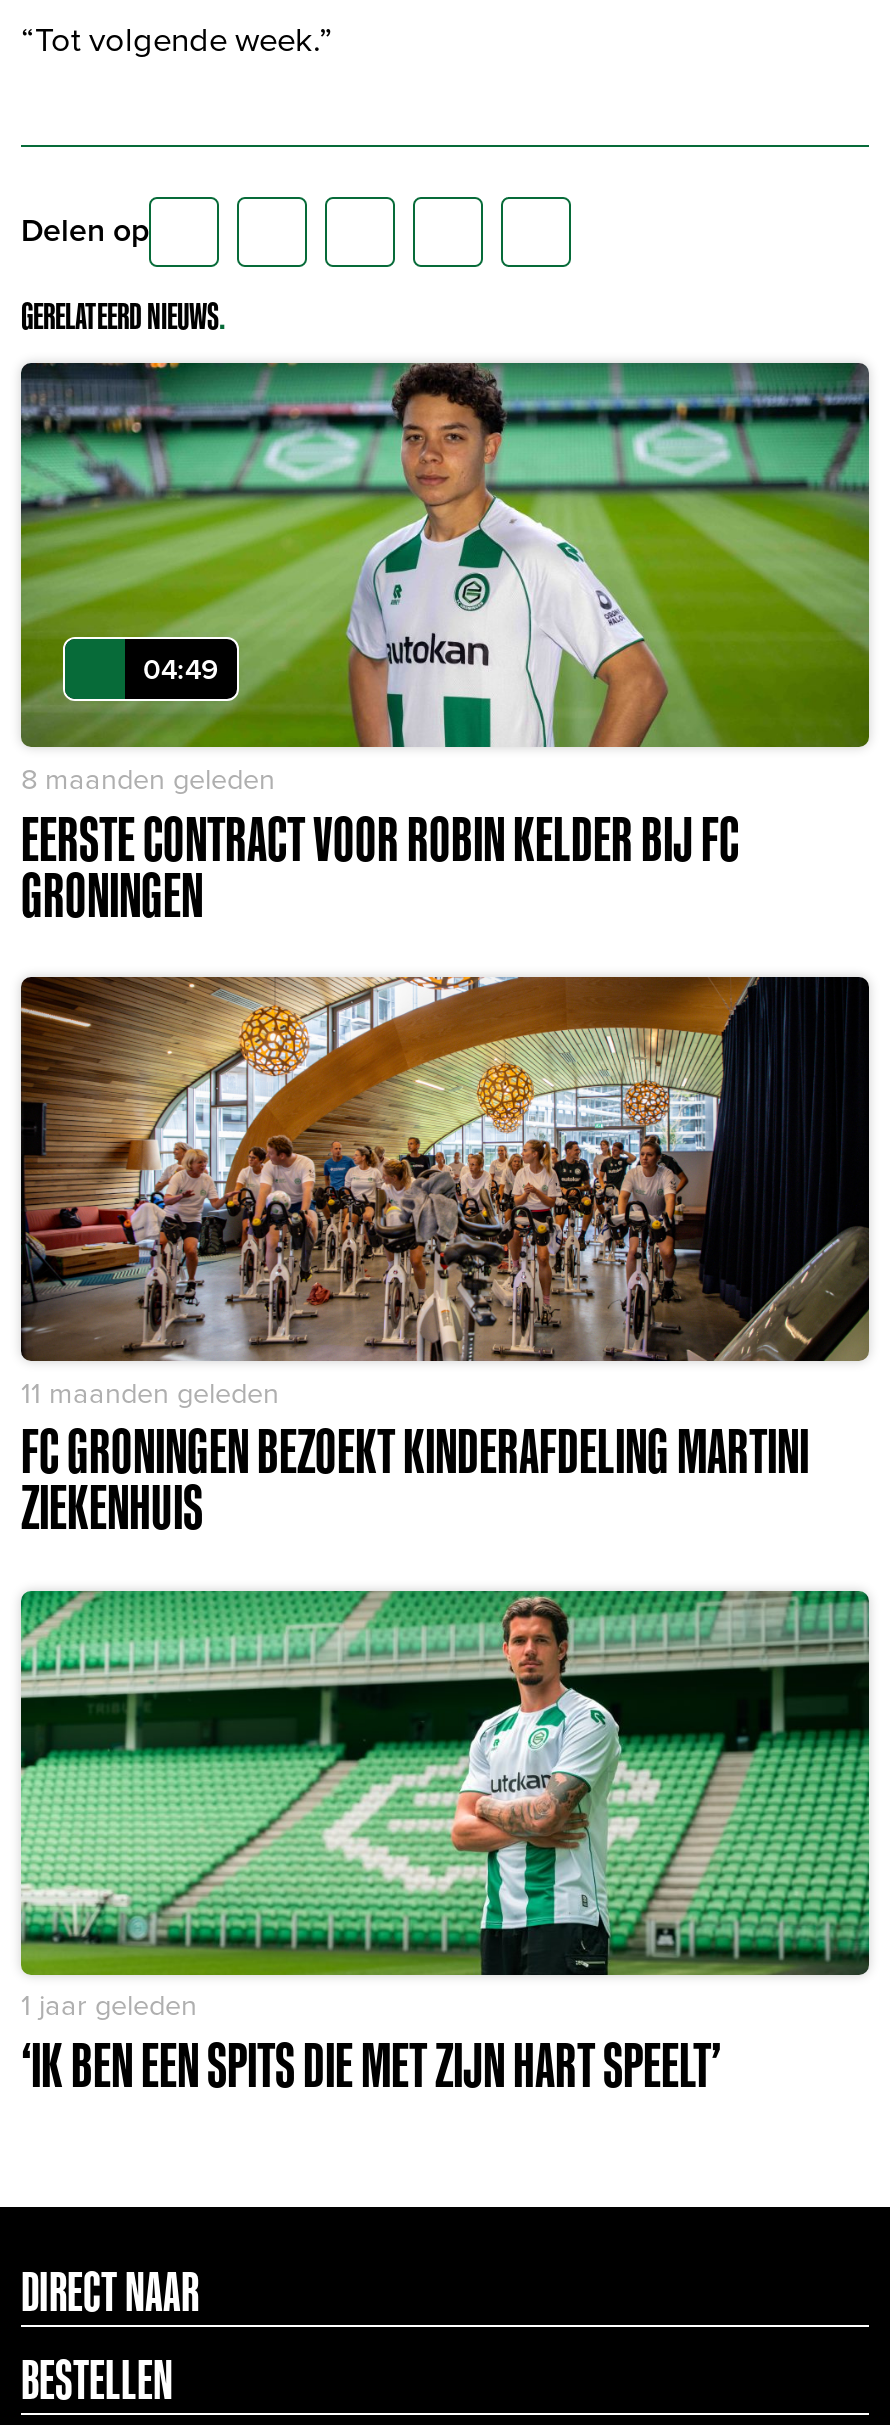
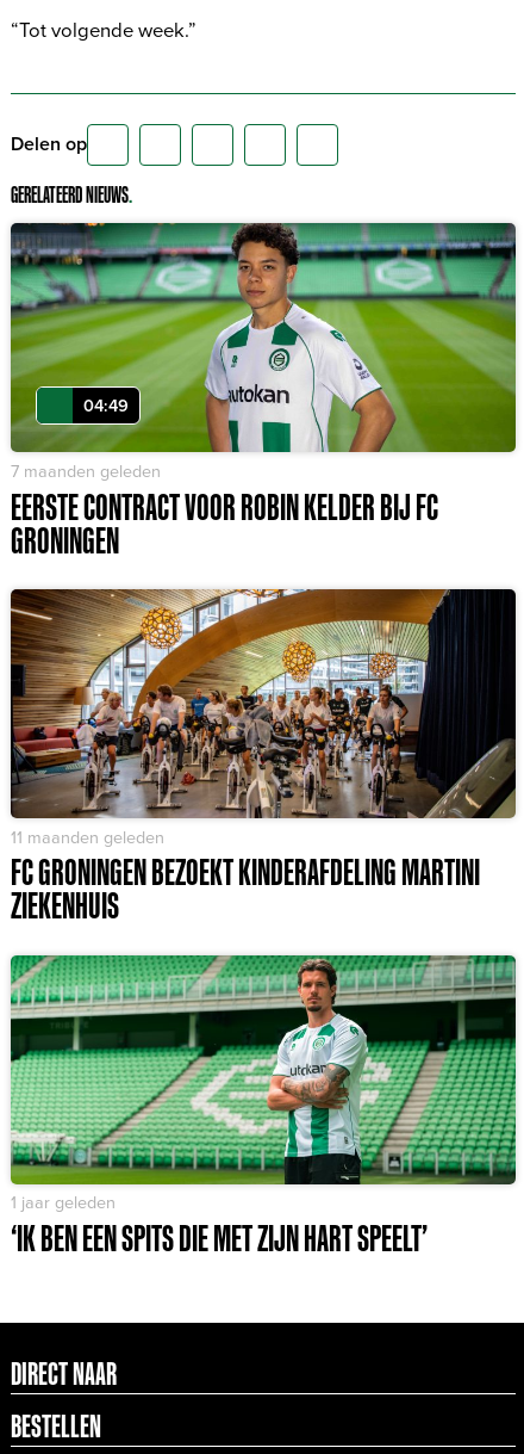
[21,757,275,799] 8 maanden geleden -> [11,458,161,483] 7 maanden geleden

